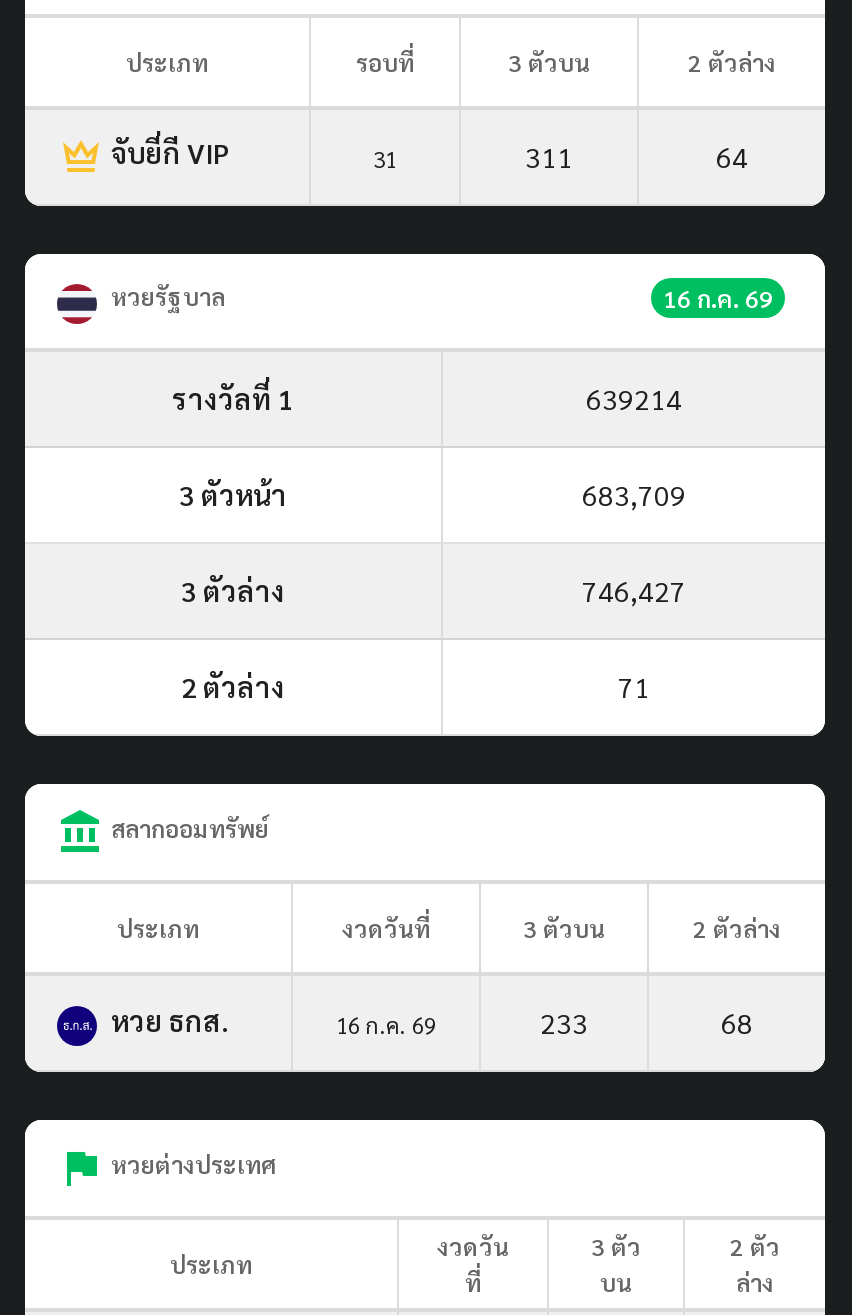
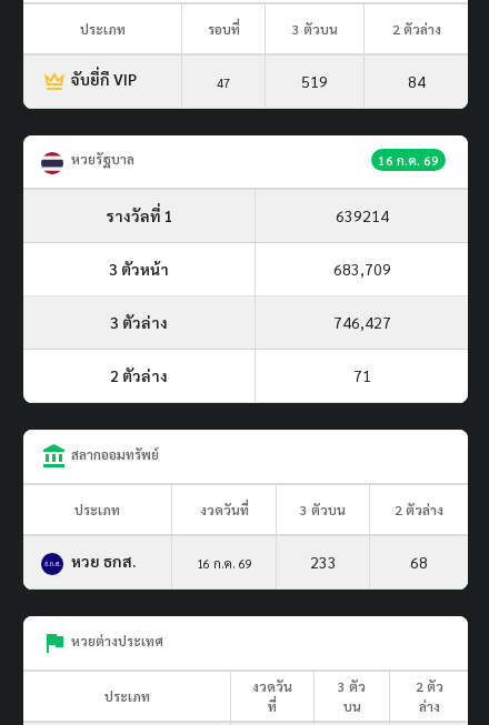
[373,144,397,174] 31 -> [217,74,230,91] 47
[525,138,573,174] 311 -> [301,71,328,91] 519
[716,138,748,174] 64 -> [407,71,425,91] 84

